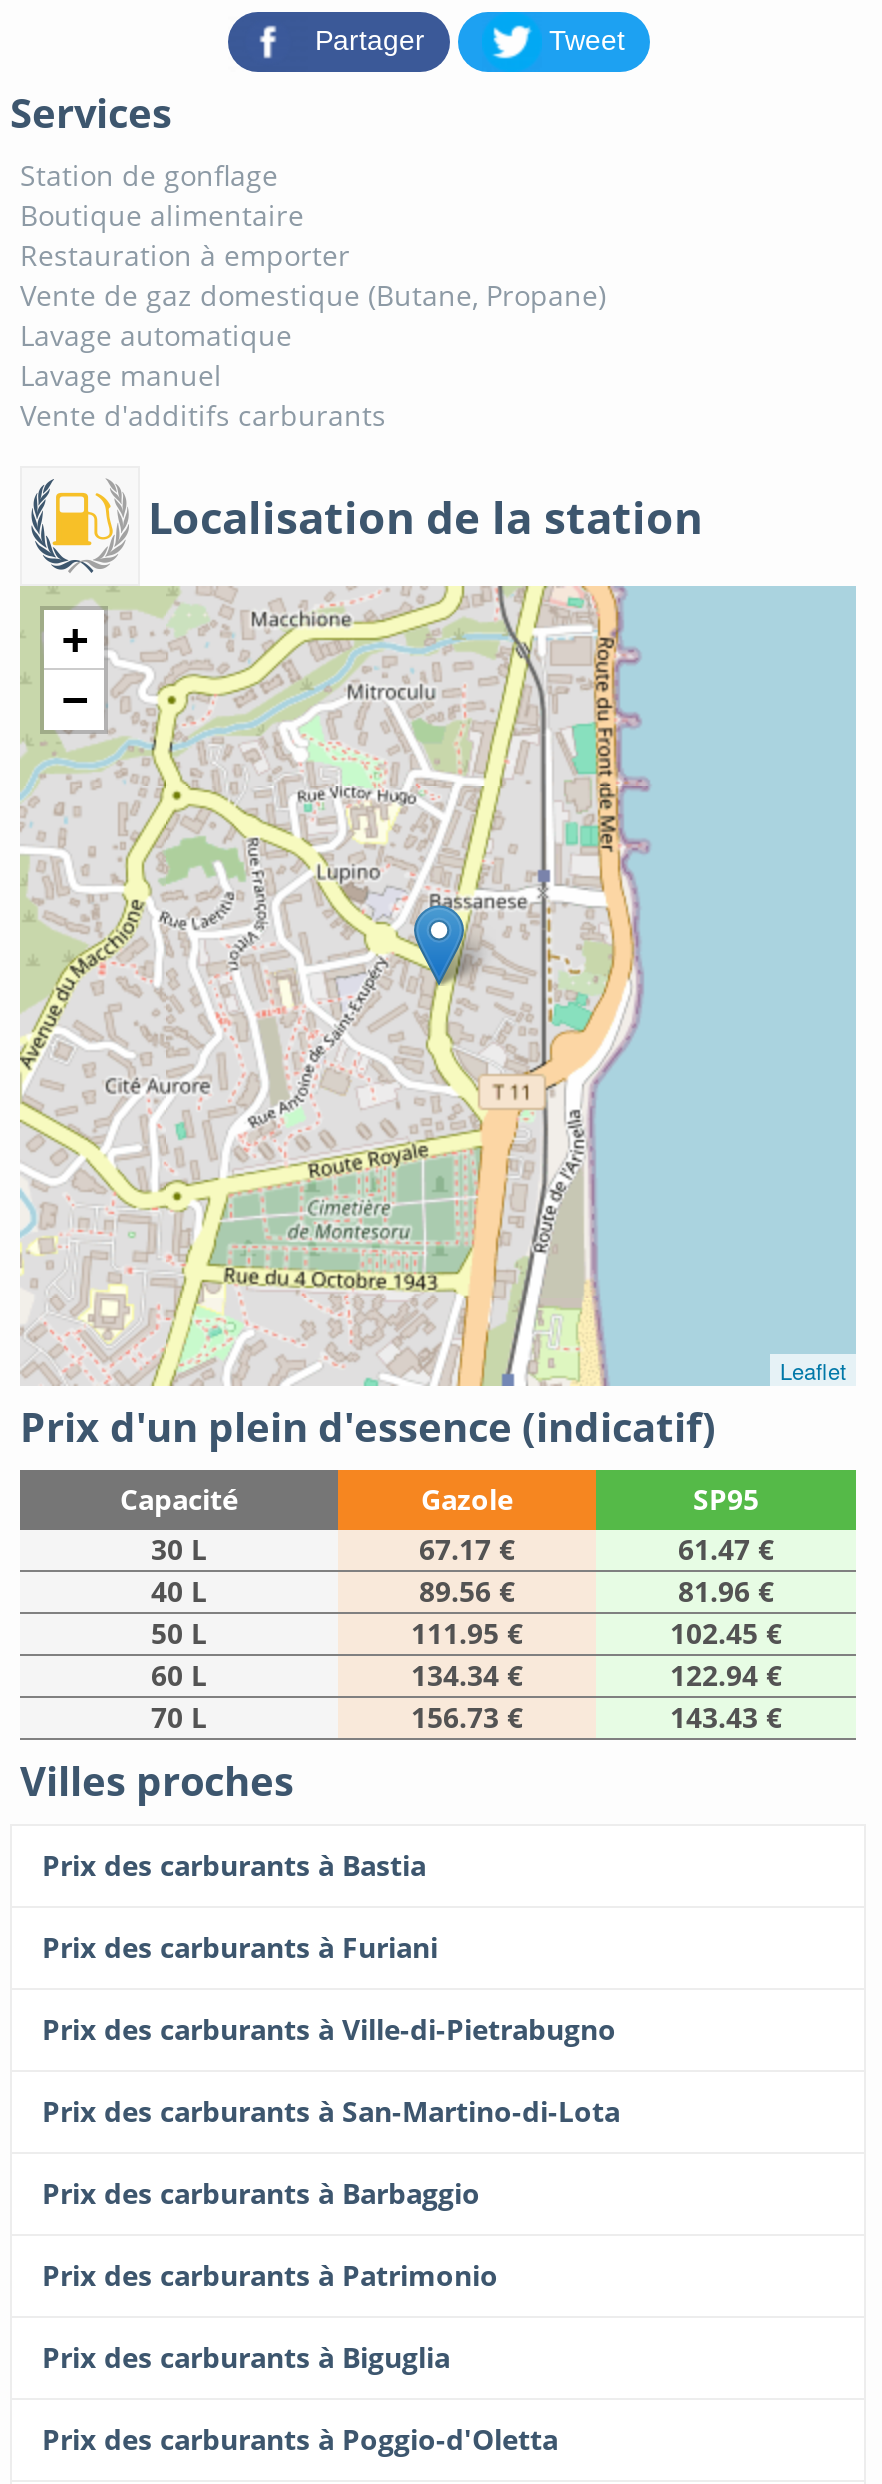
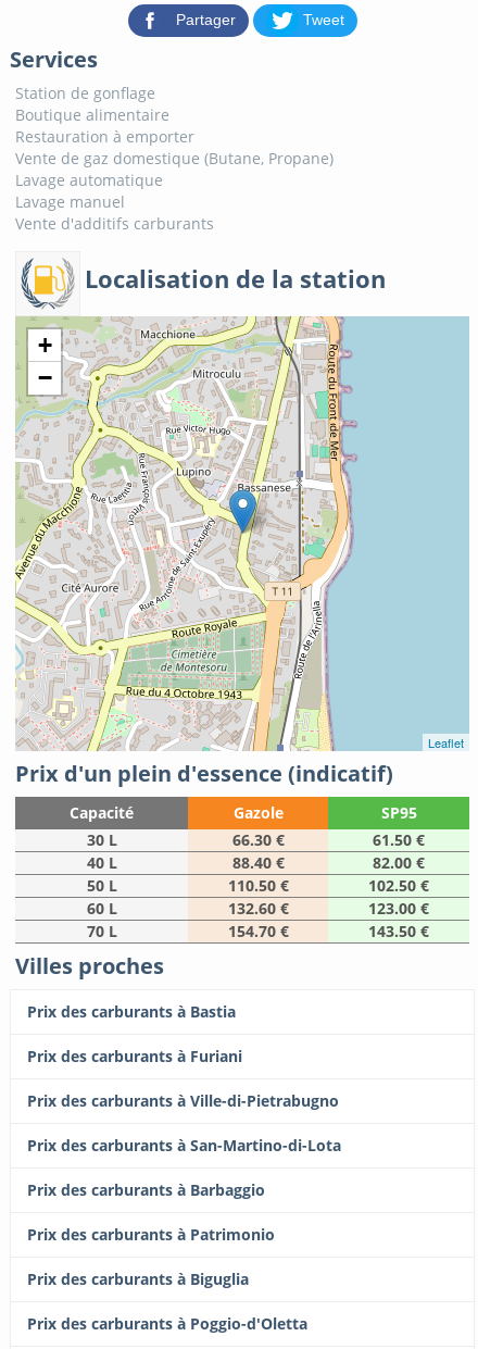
[419,1530,515,1568] 67.17 € -> [232,830,284,850] 66.30 €
[678,1530,774,1568] 61.47 € -> [373,830,425,850] 61.50 €
[419,1572,515,1610] 89.56 € -> [232,852,284,873] 88.40 €
[678,1572,774,1610] 81.96 € -> [373,852,425,873] 82.00 €
[411,1614,523,1652] 111.95 € -> [228,875,288,896] 110.50 €
[670,1614,782,1652] 102.45 € -> [368,875,429,896] 102.50 €
[411,1656,523,1694] 134.34 € -> [228,898,288,919] 132.60 €
[670,1656,782,1694] 122.94 € -> [368,898,429,919] 123.00 €
[411,1698,523,1736] 156.73 € -> [228,921,288,942] 154.70 €
[670,1698,782,1736] 143.43 € -> [368,921,429,942] 143.50 €

